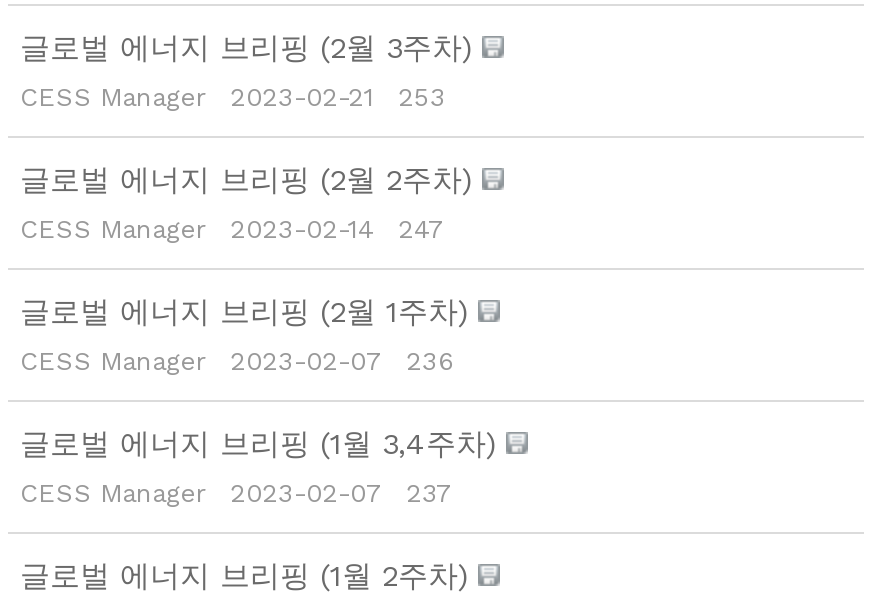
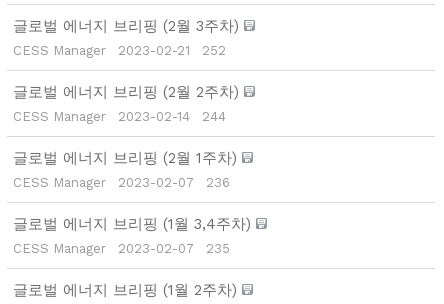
[20,81,446,111] CESS Manager 2023-02-21 253 -> [13,43,226,58] CESS Manager 2023-02-21 252
[20,213,444,243] CESS Manager 2023-02-14 247 -> [13,109,226,124] CESS Manager 2023-02-14 244
[20,477,452,507] CESS Manager 2023-02-07 237 -> [13,241,230,256] CESS Manager 2023-02-07 235

